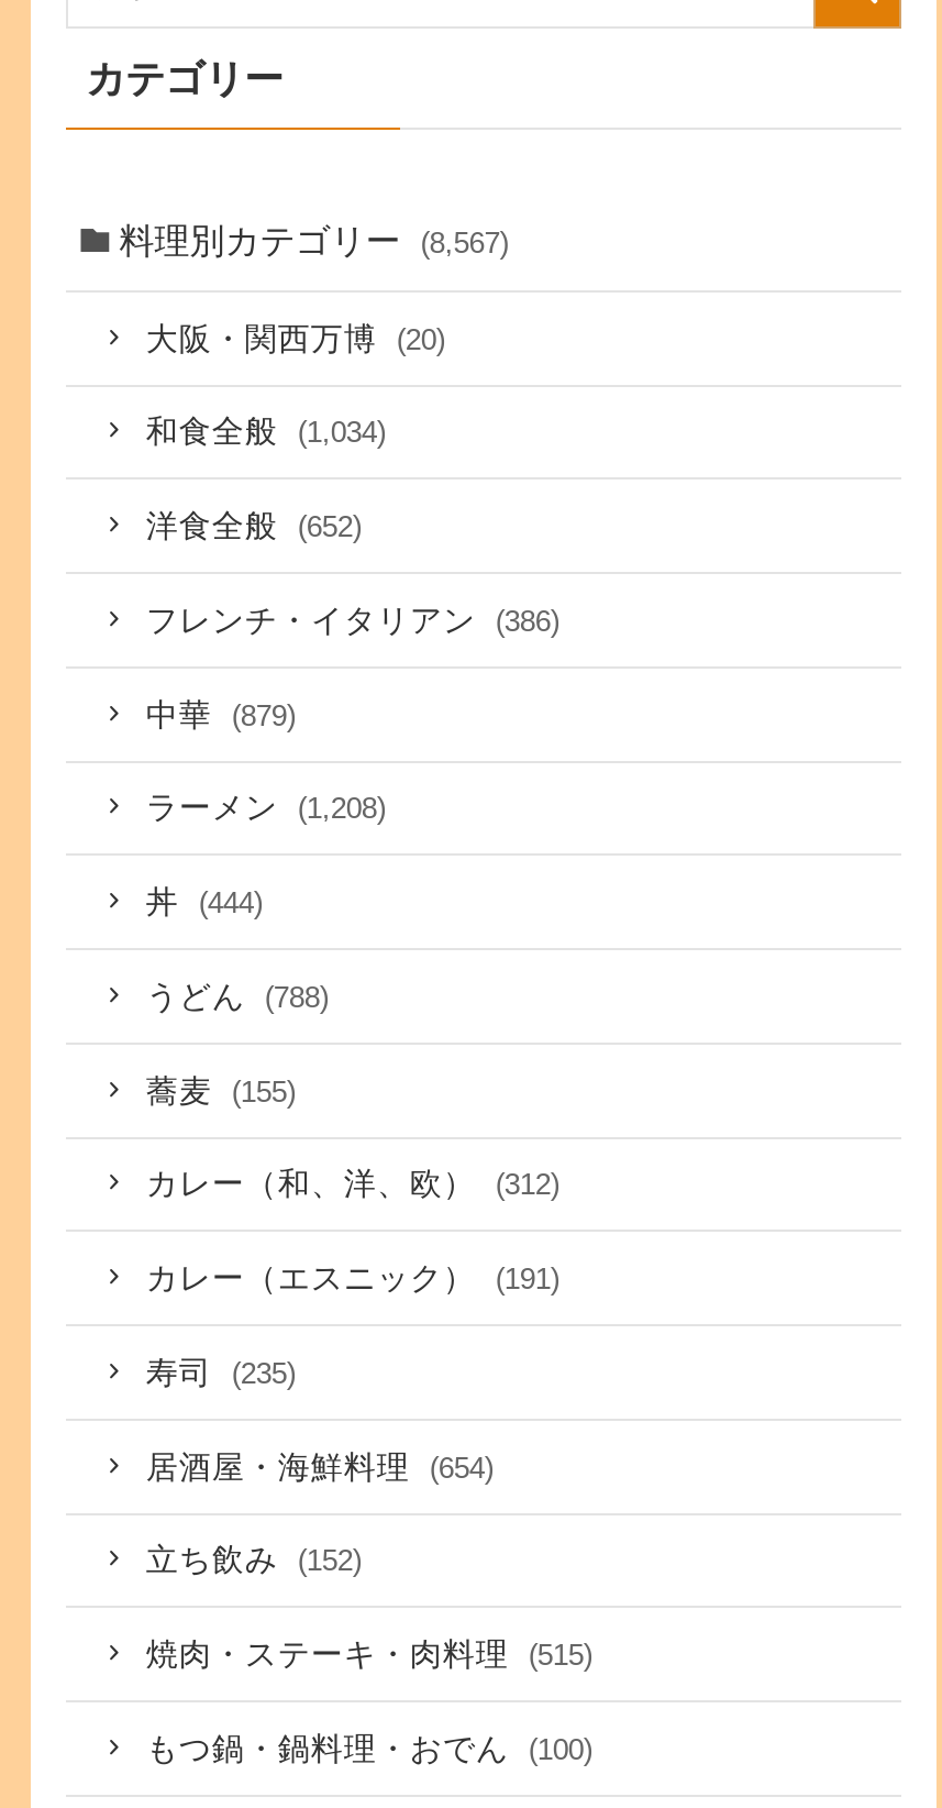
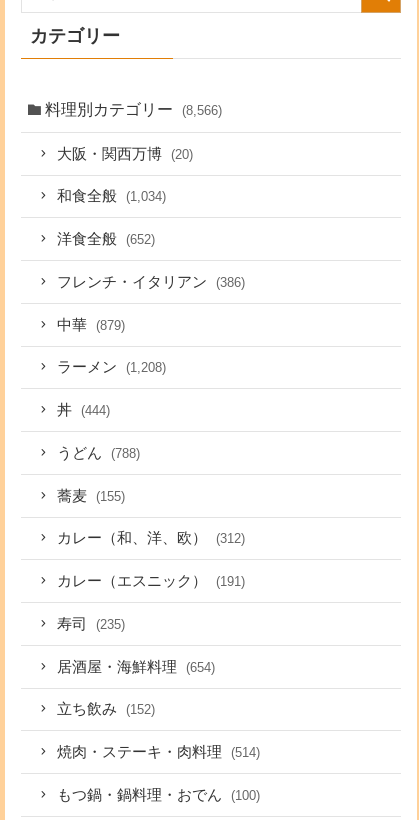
[119,219,508,259] 料理別カテゴリー (8,567) -> [45,100,222,118] 料理別カテゴリー (8,566)
[146,1637,592,1672] 焼肉・ステーキ・肉料理 (515) -> [57,744,260,760] 焼肉・ステーキ・肉料理 (514)

